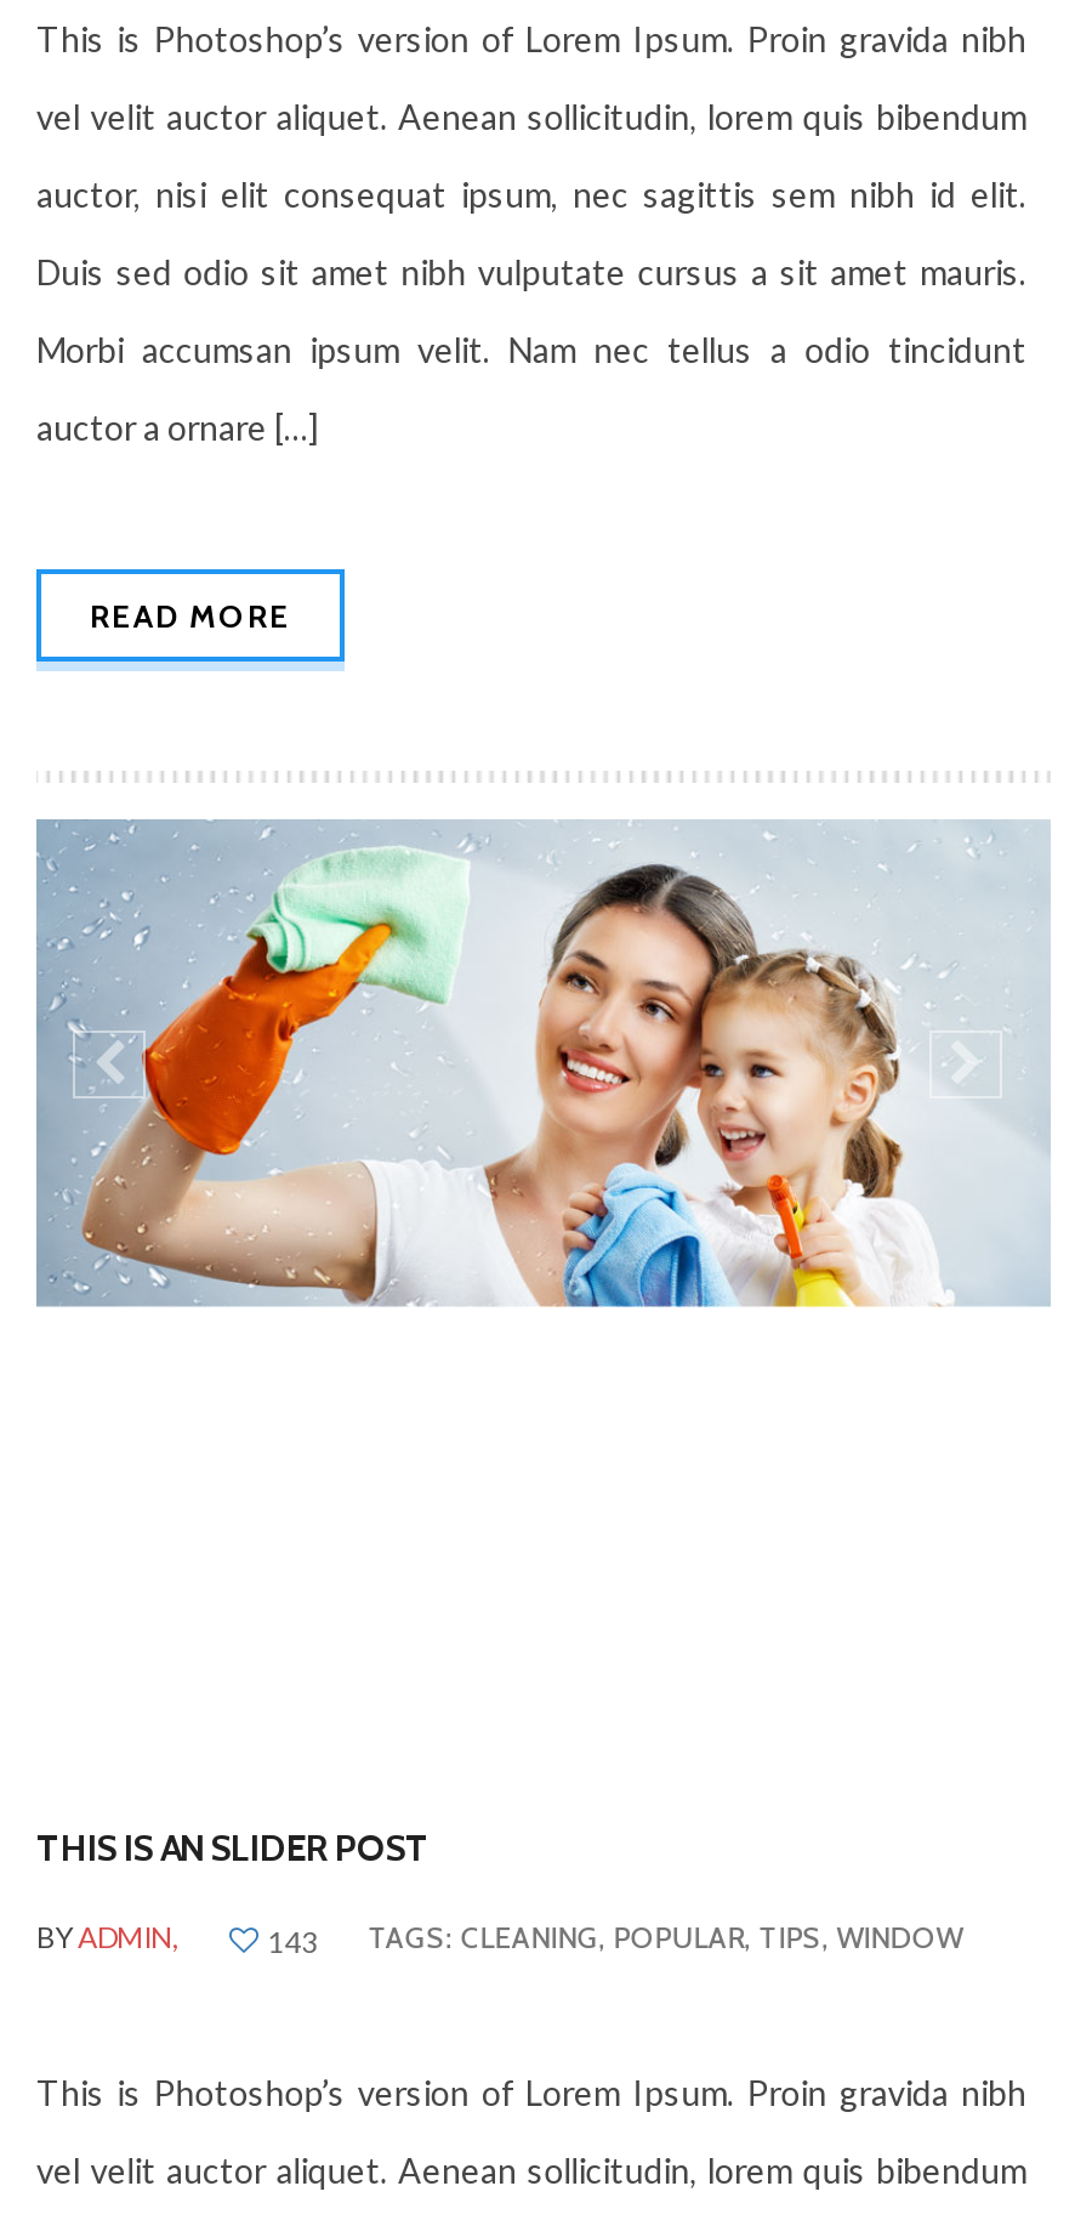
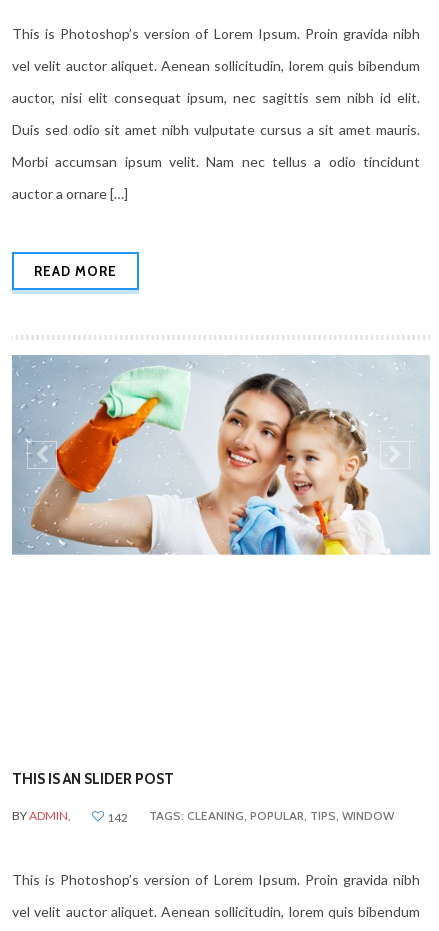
[267,1920,963,1960] 143 TAGS: CLEANING, POPULAR, TIPS, WINDOW -> [107,808,394,825] 142 TAGS: CLEANING, POPULAR, TIPS, WINDOW

